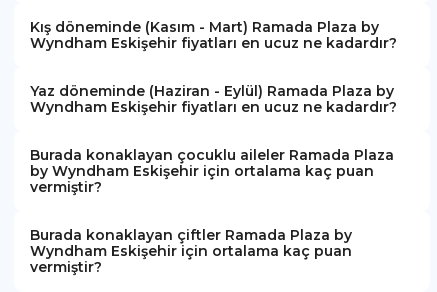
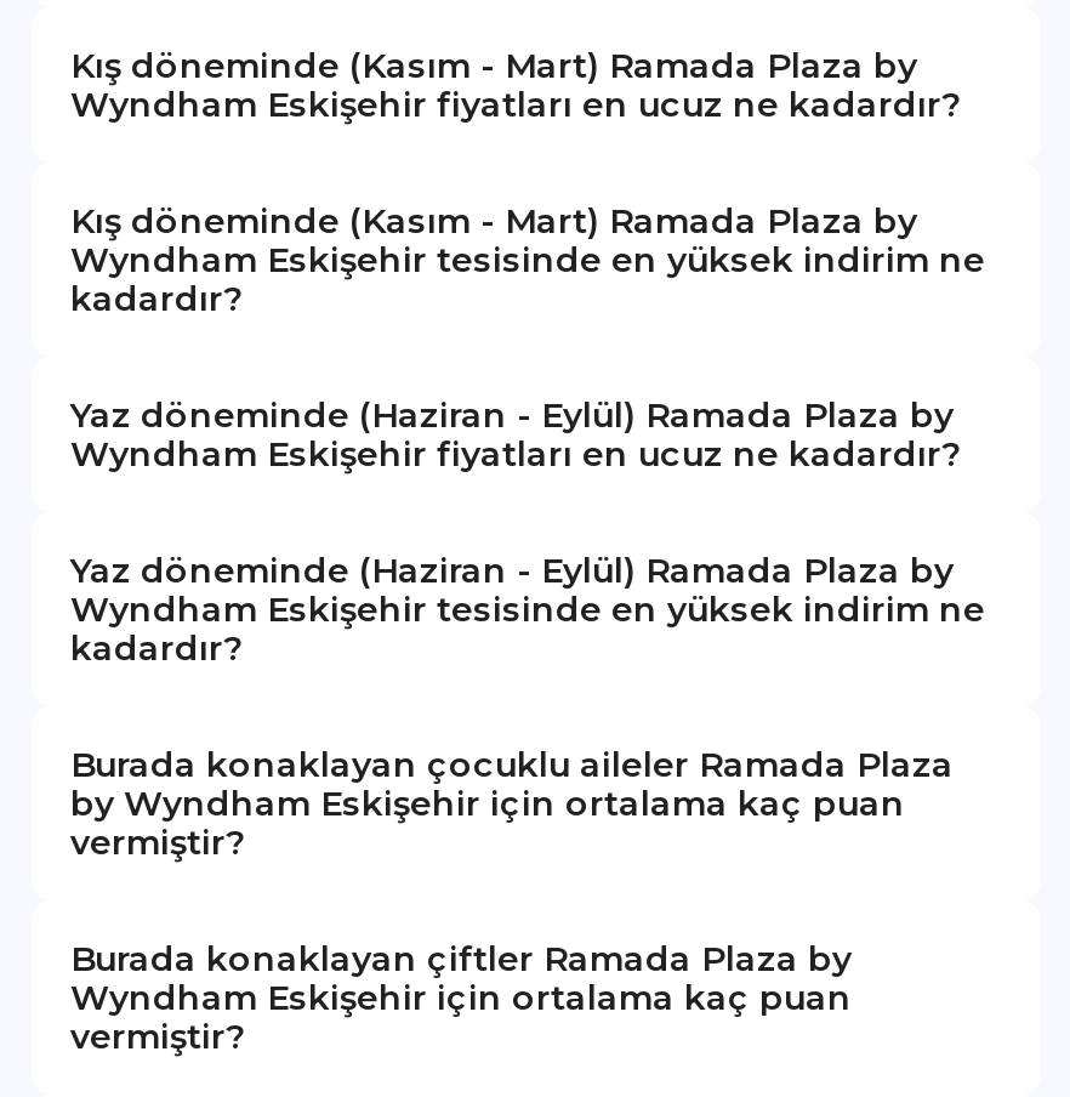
none -> [70,199,985,320] Kış döneminde (Kasım - Mart) Ramada Plaza by | Wyndham Eskişehir tesisinde en yüksek indirim ne | kadardır?
none -> [70,548,985,670] Yaz döneminde (Haziran - Eylül) Ramada Plaza by | Wyndham Eskişehir tesisinde en yüksek indirim ne | kadardır?

